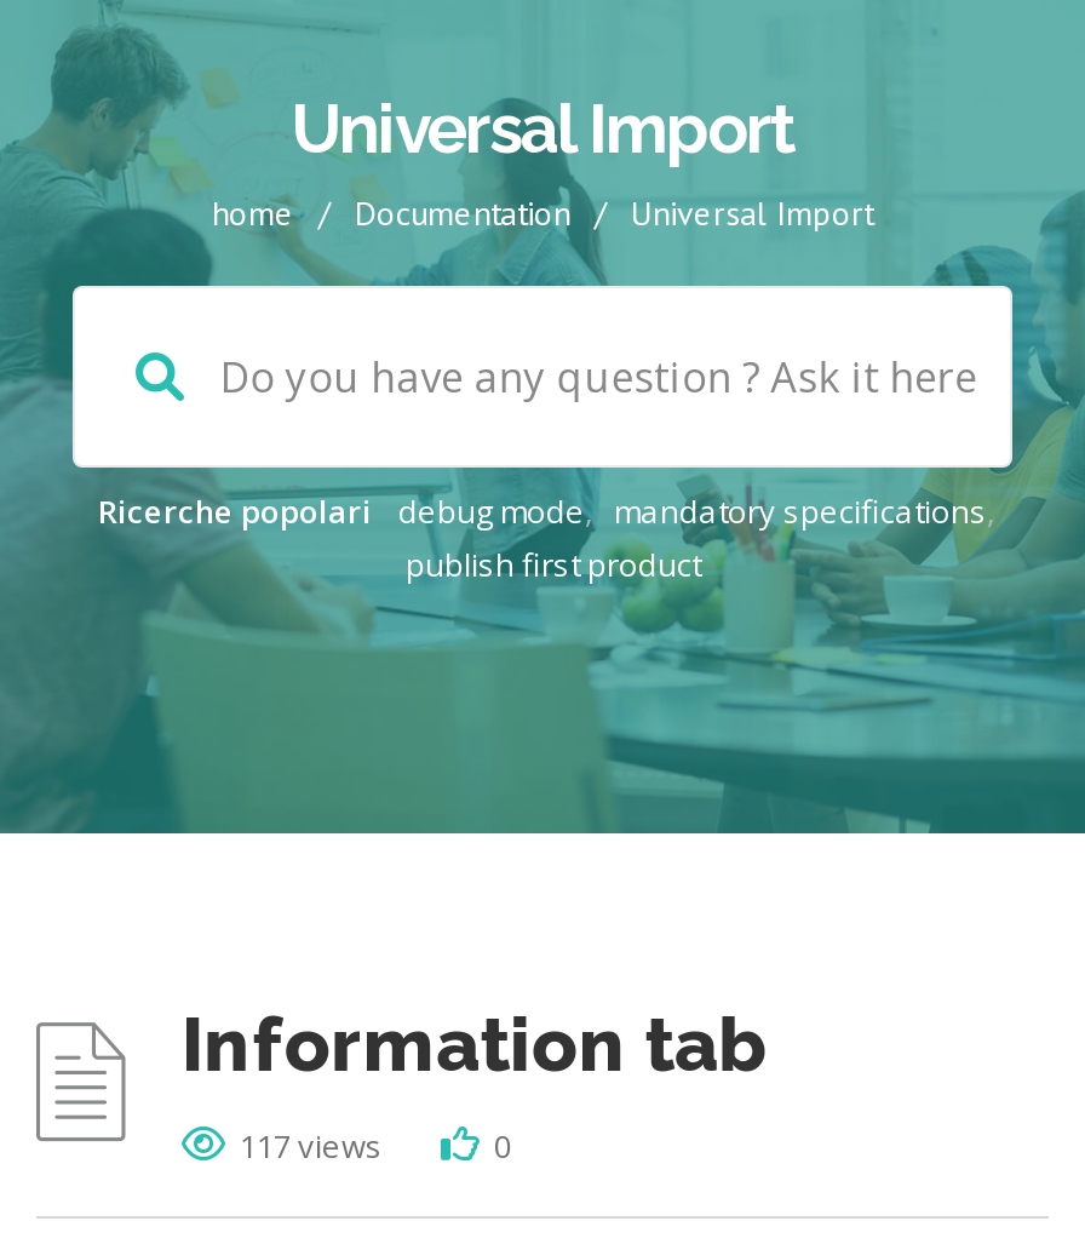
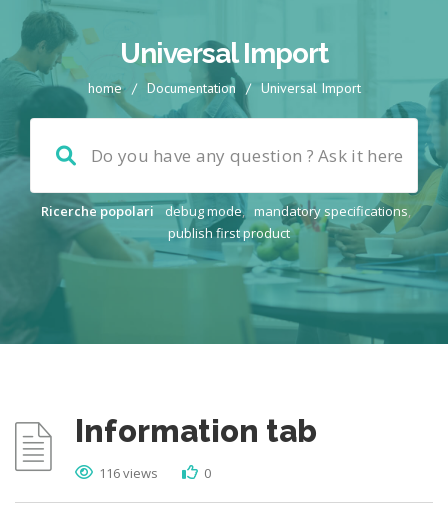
[240,1124,383,1168] 117 views -> [99,464,158,482] 116 views

